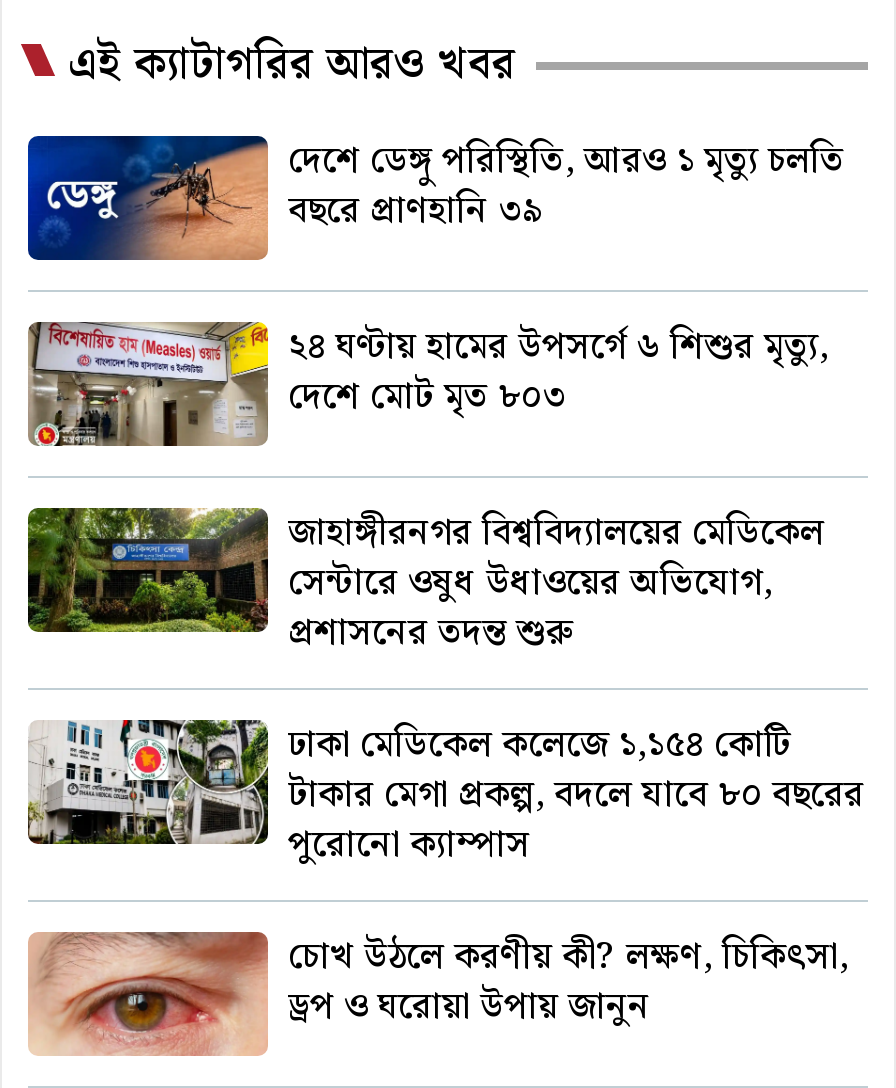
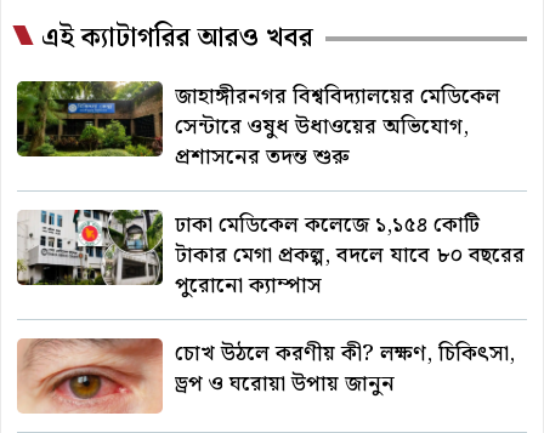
[26,132,844,426] [image] | দেশে ডেঙ্গু পরিস্থিতি, আরও ১ মৃত্যু চলতি | বছরে প্রাণহানি ৩৯ | ২৪ ঘণ্টায় হামের উপসর্গে ৬ শিশুর মৃত্যু, | দেশে মোট মৃত ৮০৩ -> none
[26,320,266,448] [image] -> none

